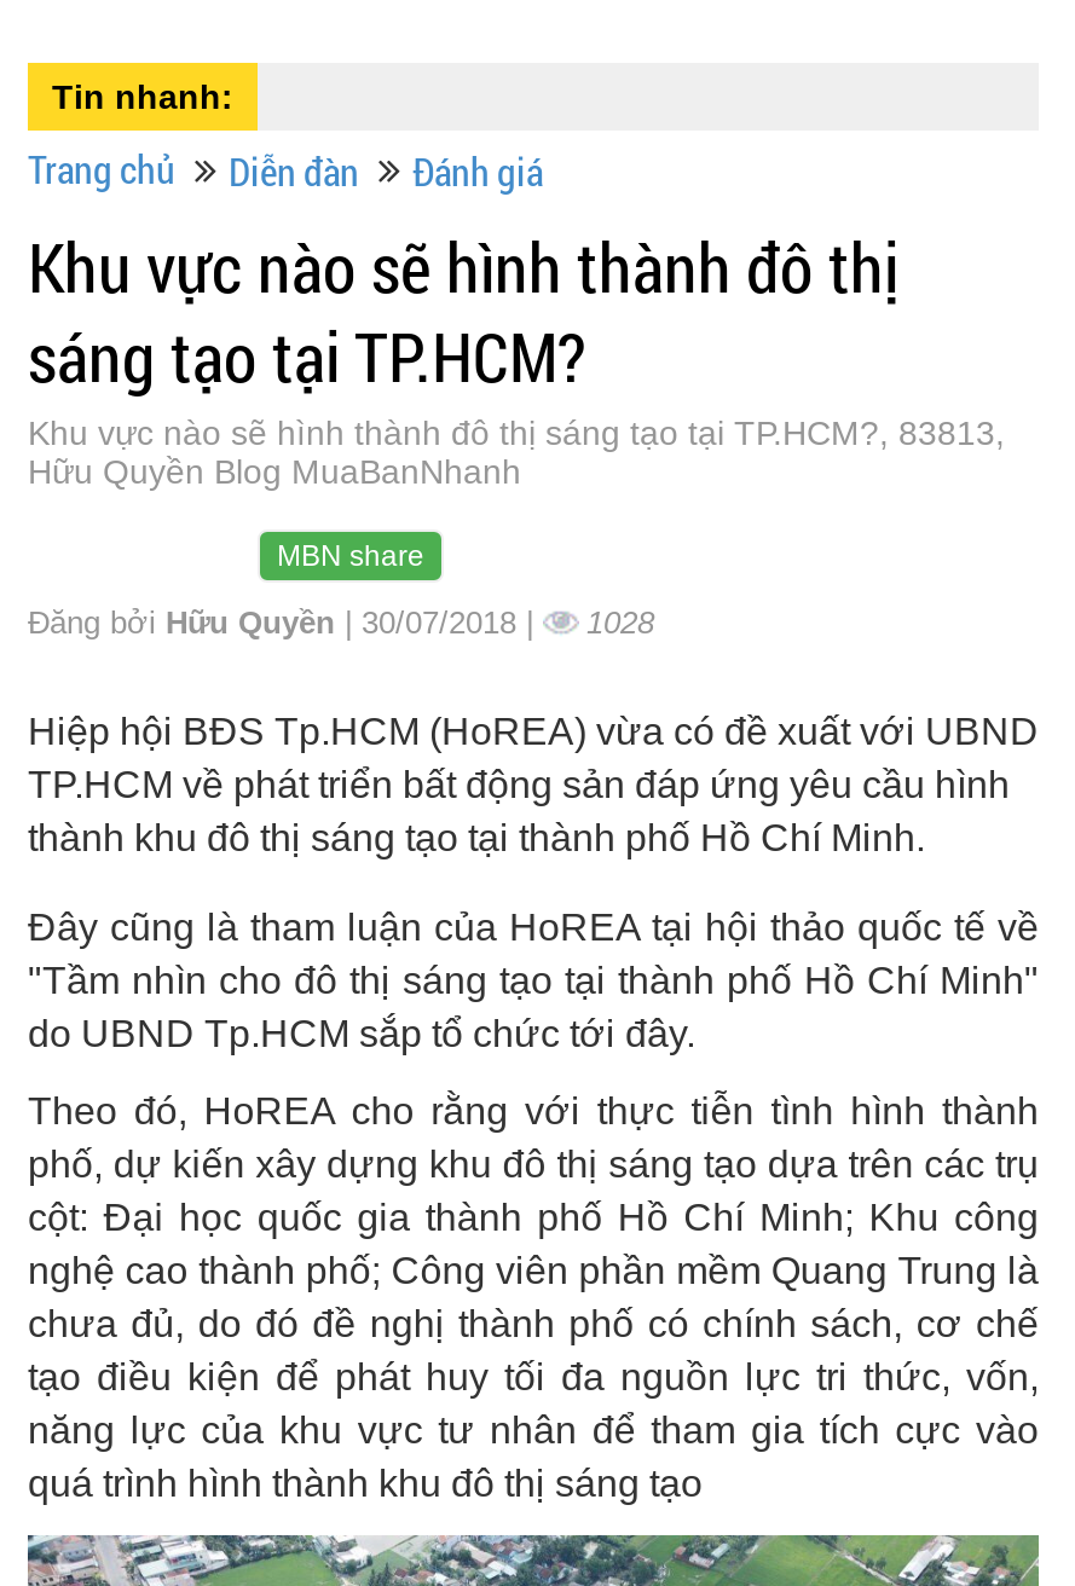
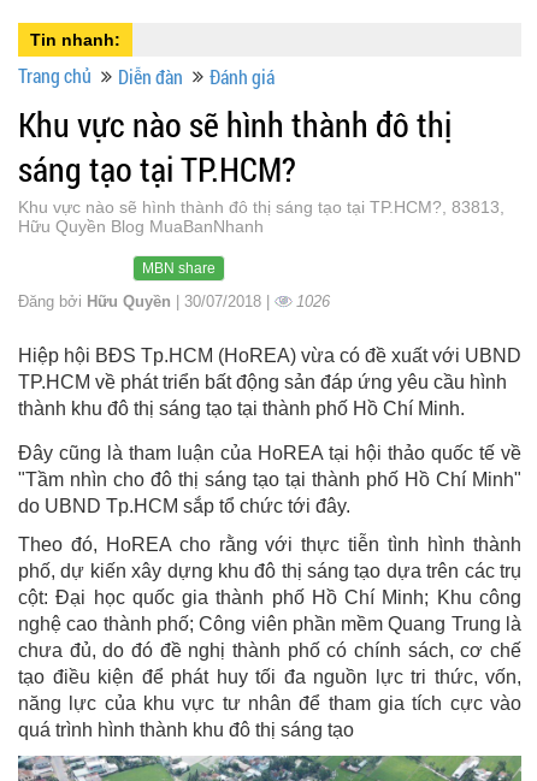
[586,603,654,639] 1028 -> [296,292,330,310] 1026

